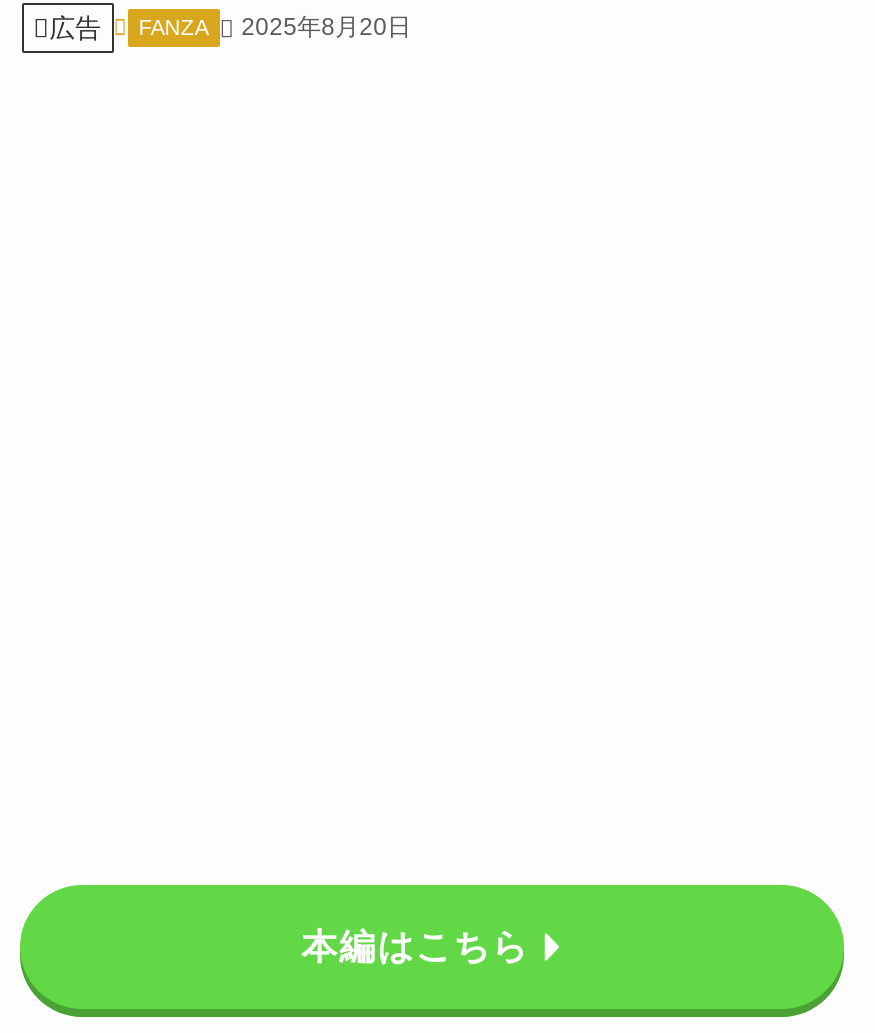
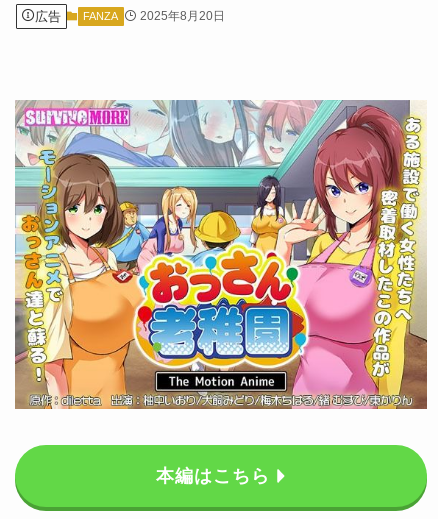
none -> [14,99,428,410] [image]

